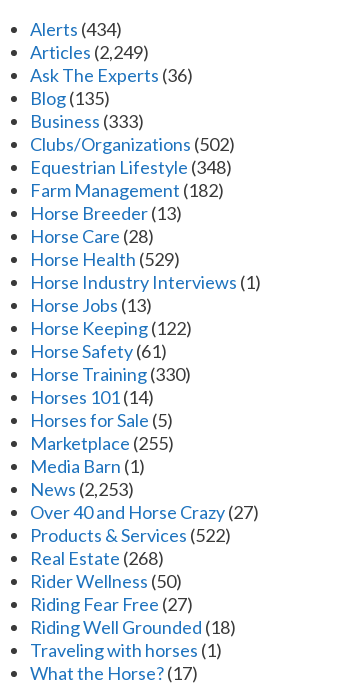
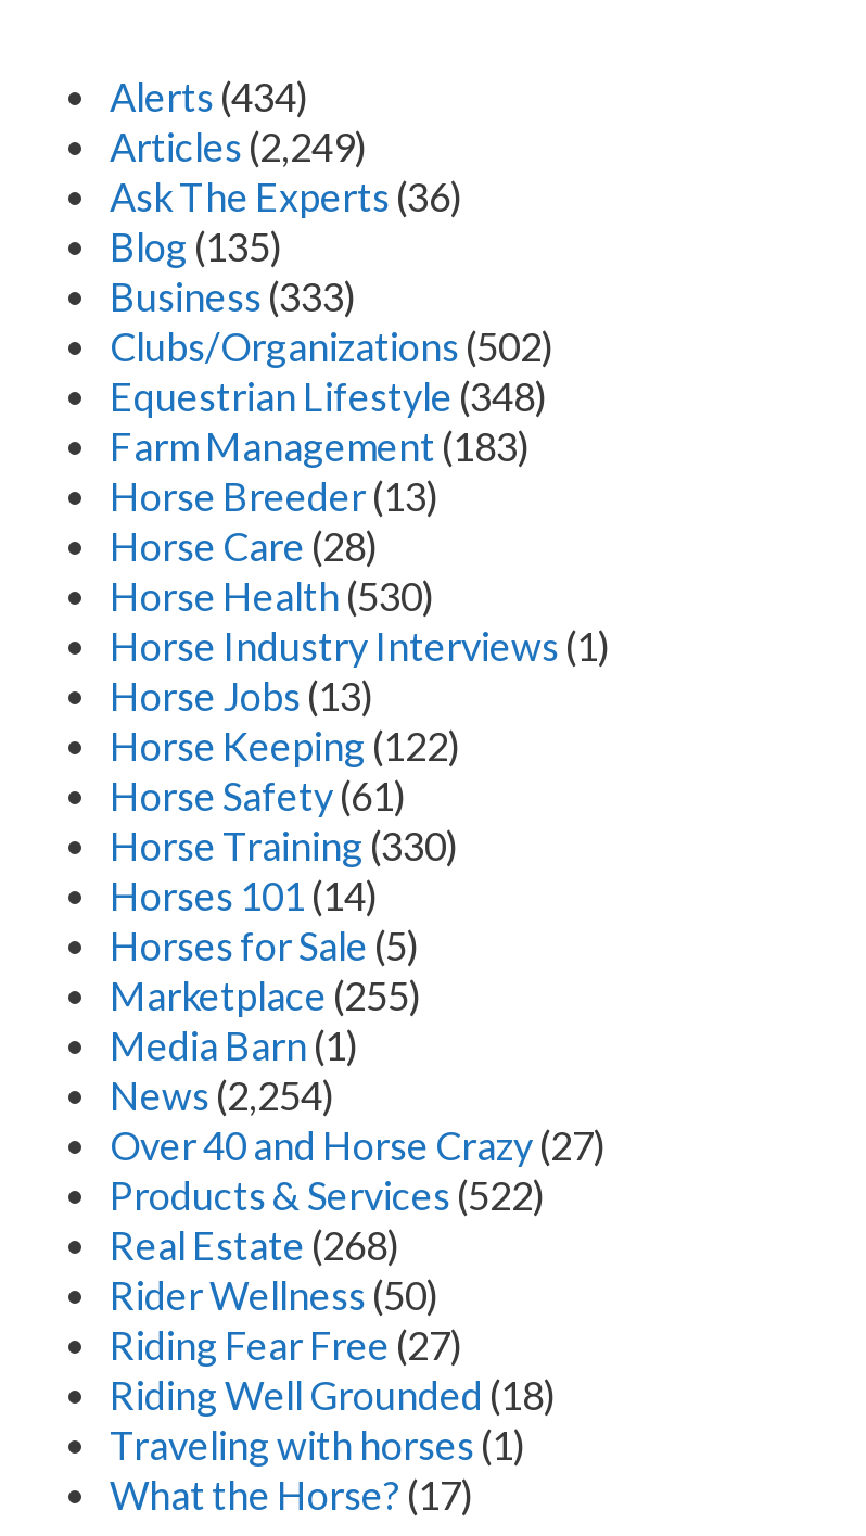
[30,179,224,201] Farm Management (182) -> [110,423,531,471] Farm Management (183)
[30,248,180,270] Horse Health (529) -> [110,573,435,620] Horse Health (530)
[30,478,134,500] News (2,253) -> [110,1072,335,1120] News (2,254)

